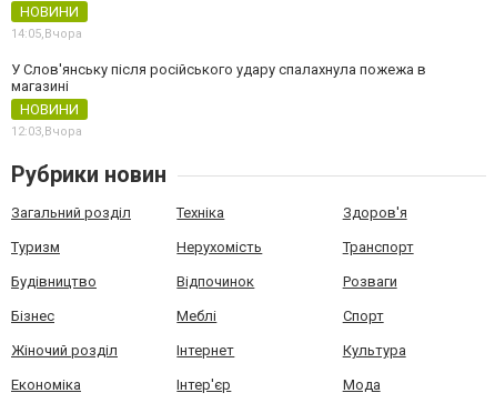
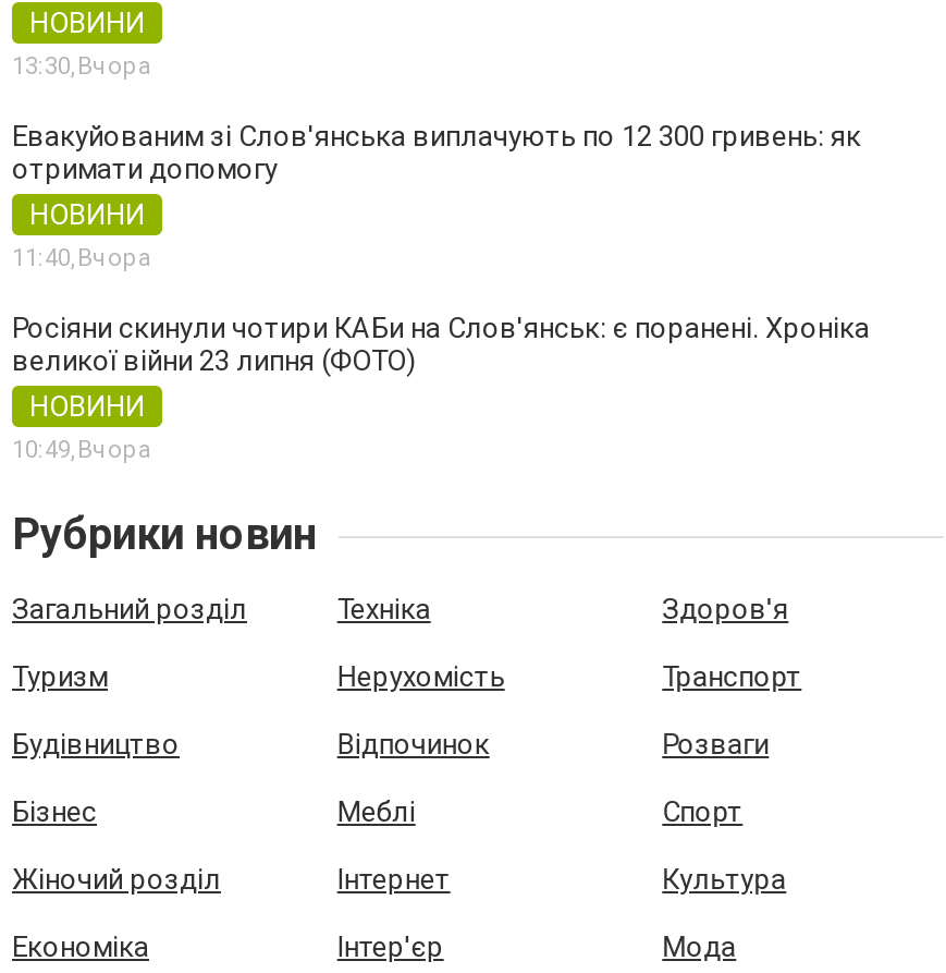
[11,27,82,41] 14:05, Вчора -> [12,53,151,81] 13:30, Вчора
[11,61,426,94] У Слов'янську після російського удару спалахнула пожежа в | магазині -> [12,120,861,185] Евакуйованим зі Слов'янська виплачують по 12 300 гривень: як | отримати допомогу
[11,124,82,139] 12:03,Вчора -> [12,244,870,464] 11:40, Вчора | Росіяни скинули чотири КАБи на Слов'янськ: є поранені. Хроніка | великої війни 23 липня (ФОТО) | НОВИНИ | 10:49, Вчора

